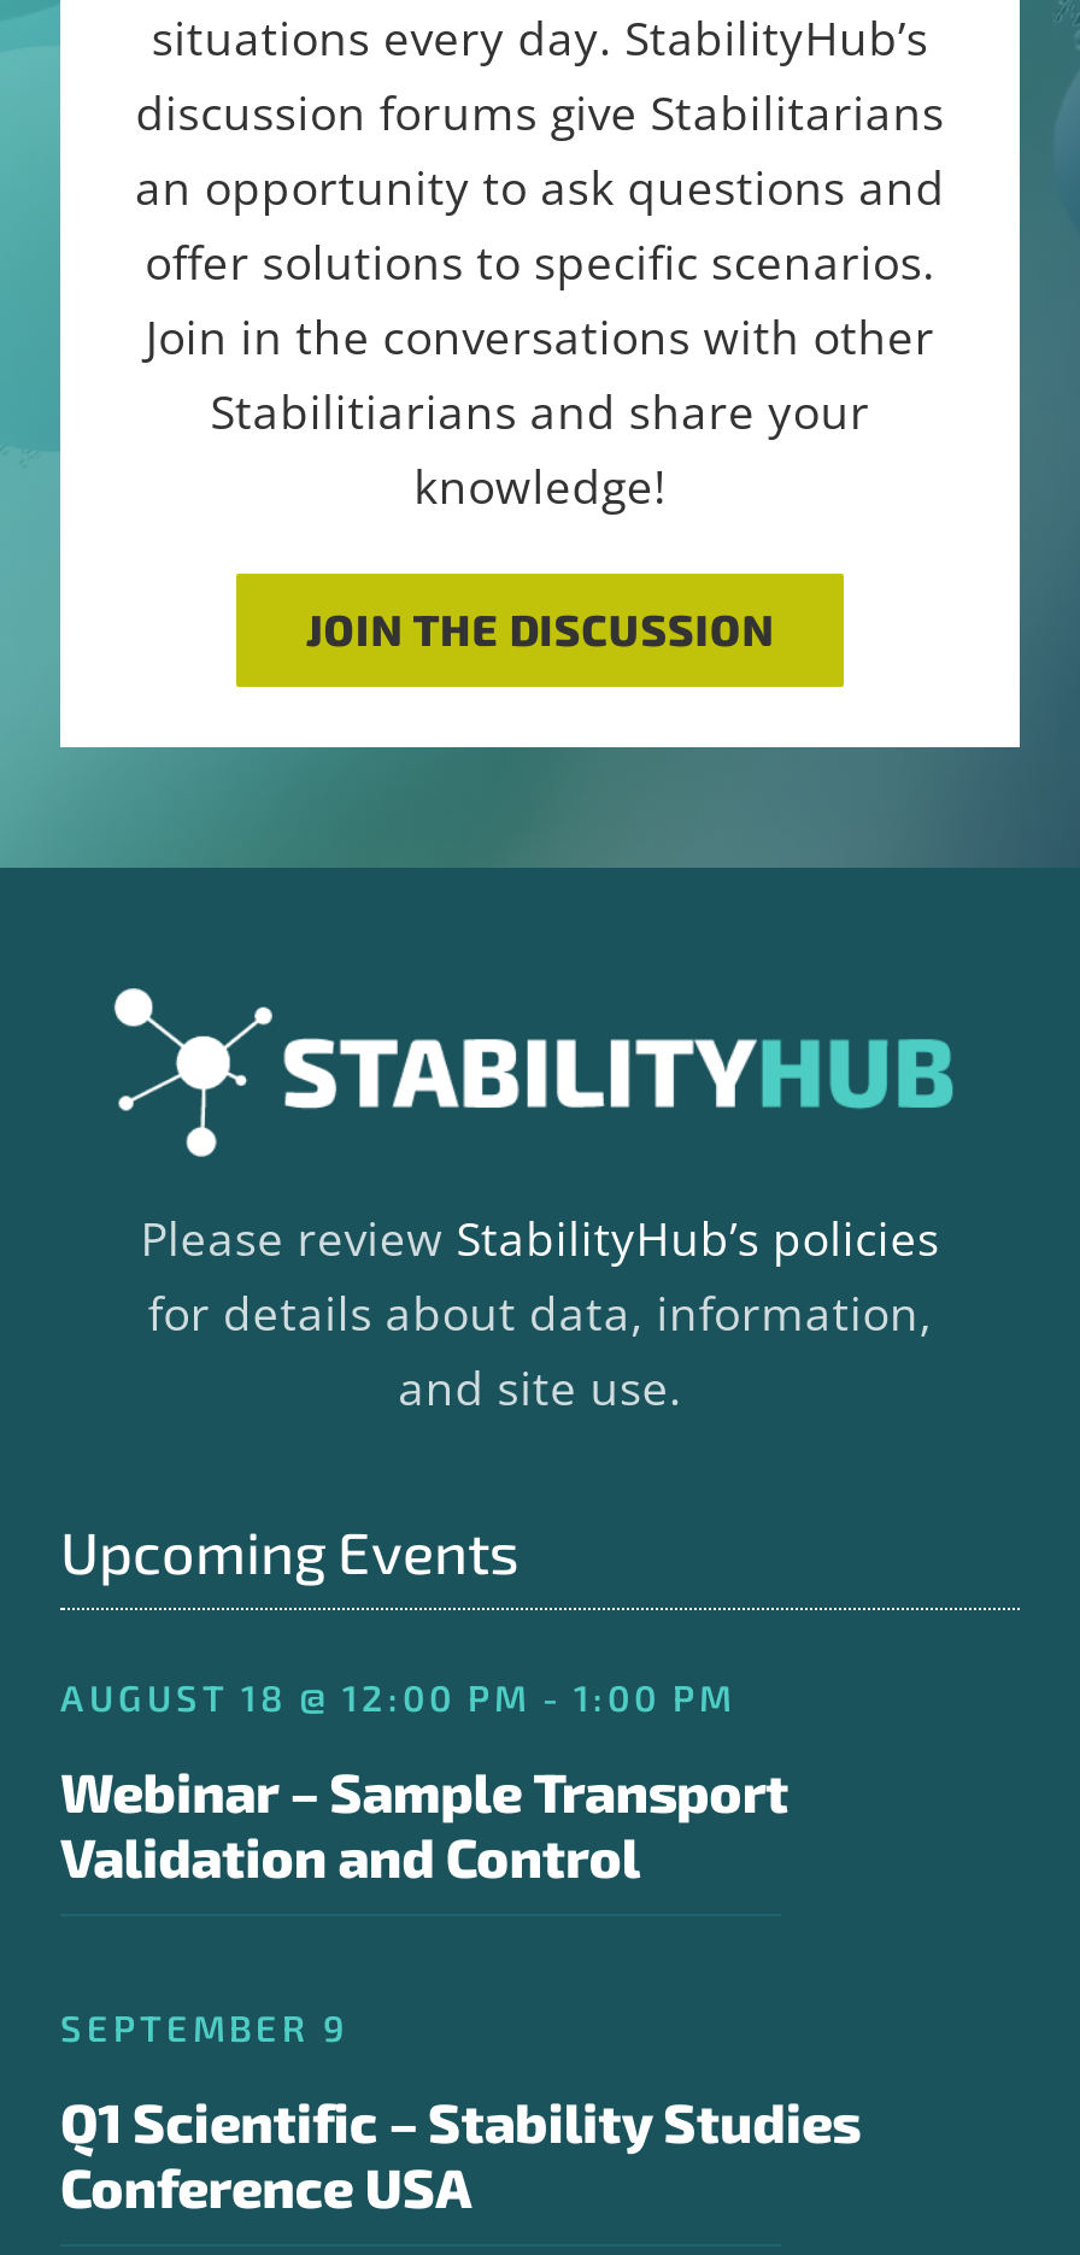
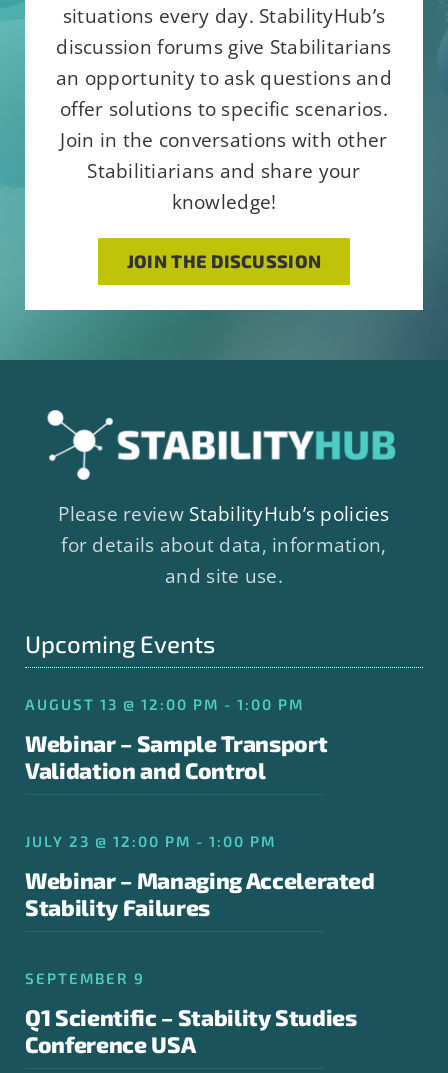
[60,1675,735,1718] AUGUST 18 @ 12:00 PM - 1:00 PM -> [25,695,304,713] AUGUST 13 @ 12:00 PM - 1:00 PM
none -> [25,832,375,921] JULY 23 @ 12:00 PM - 1:00 PM | Webinar – Managing Accelerated | Stability Failures

